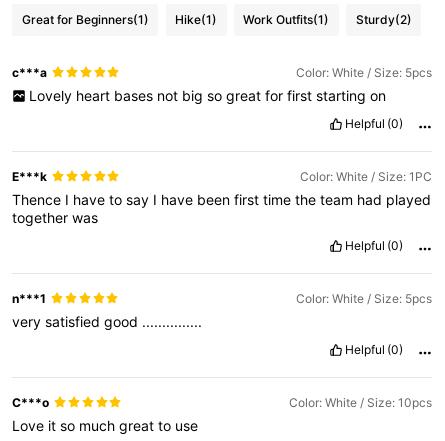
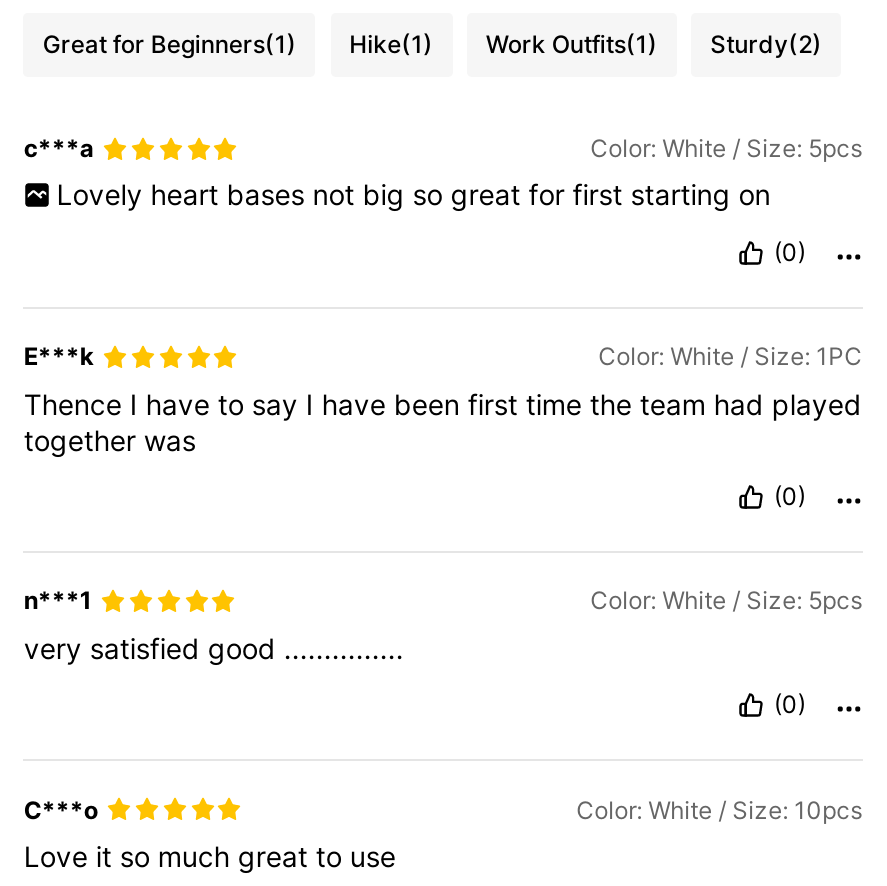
[345,116,403,131] Helpful (0) -> [774,237,806,267] (0)
[345,238,403,253] Helpful (0) -> [774,481,806,511] (0)
[345,342,403,357] Helpful (0) -> [774,689,806,719] (0)

